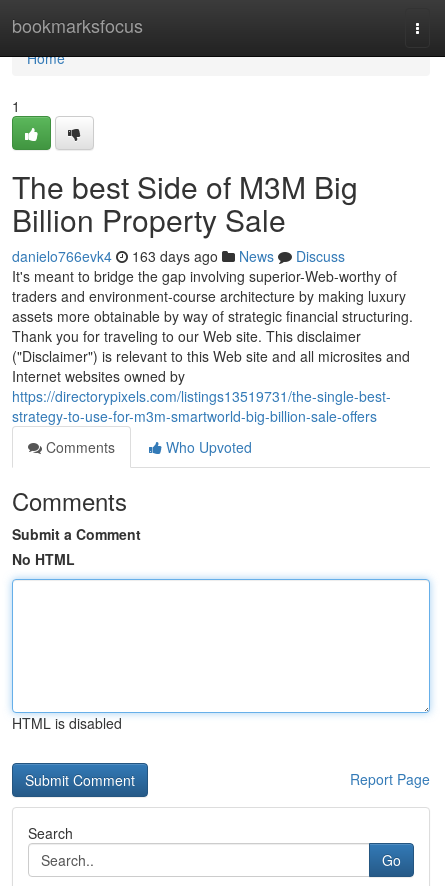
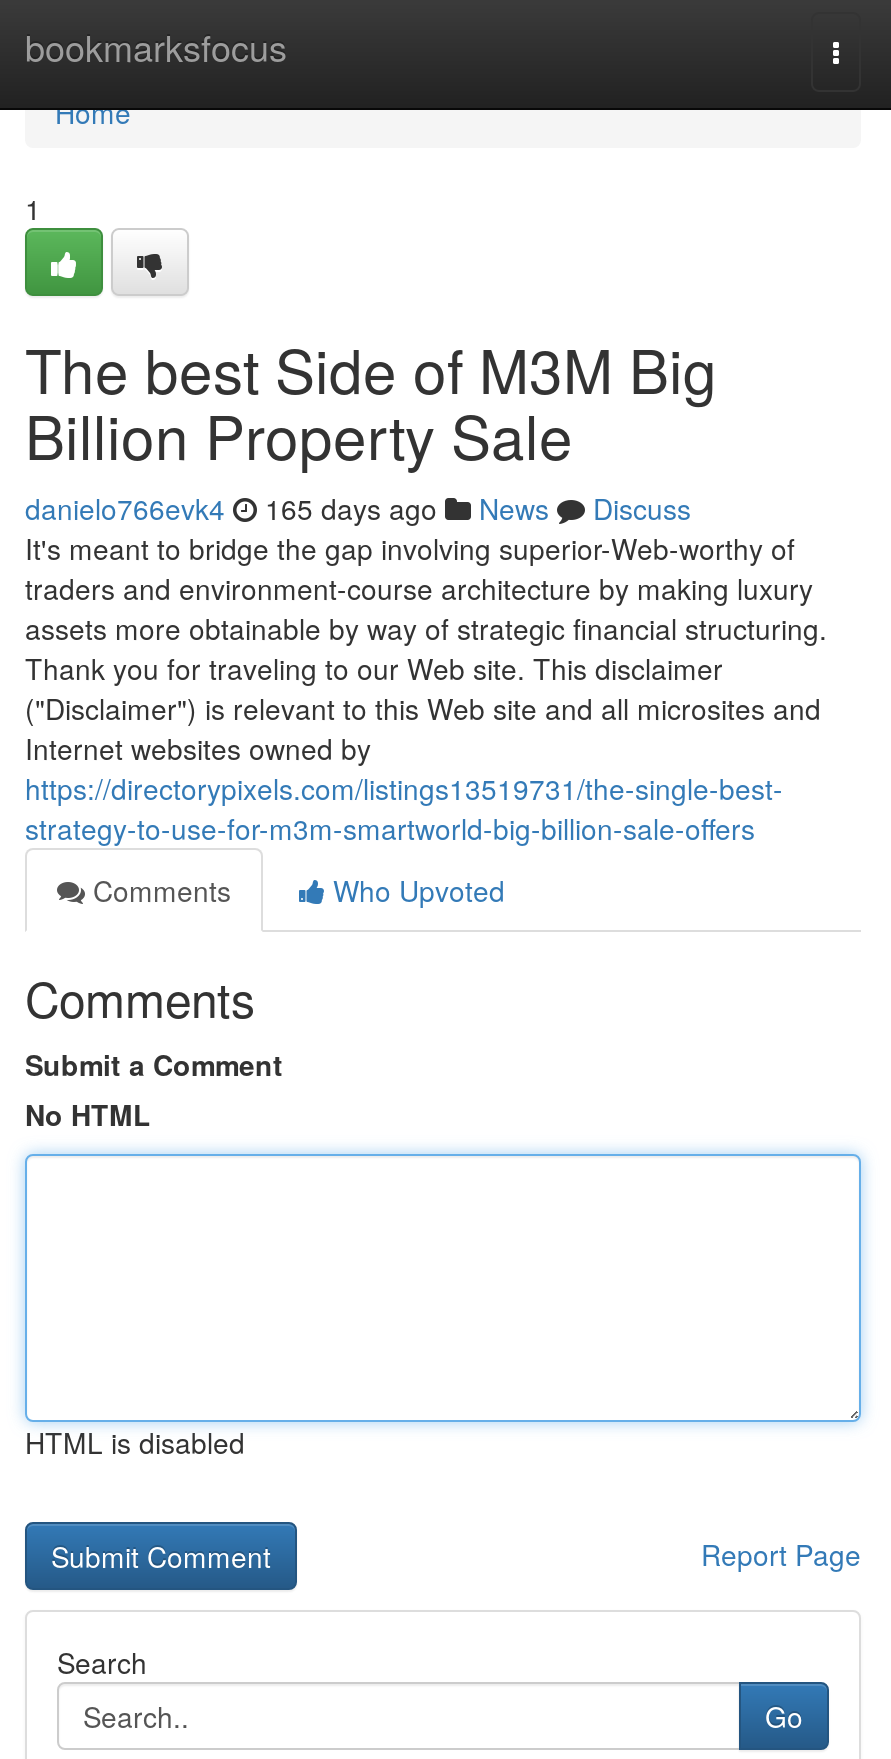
[12,246,345,266] danielo766evk4 163 days ago News Discuss -> [25,488,691,528] danielo766evk4 165 days ago News Discuss

